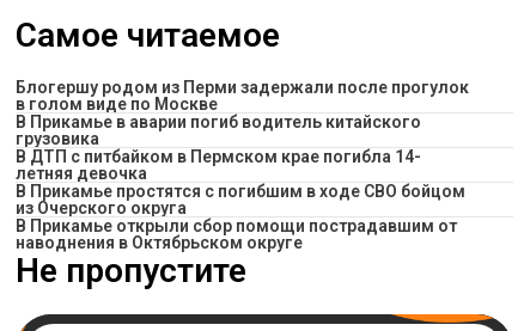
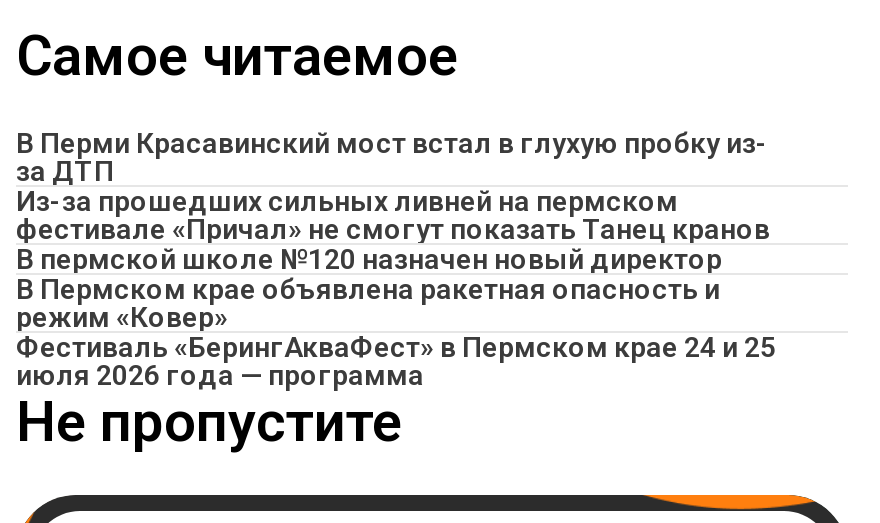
[16,78,469,253] Блогершу родом из Перми задержали после прогулок | в голом виде по Москве | В Прикамье в аварии погиб водитель китайского | грузовика | В ДТП с питбайком в Пермском крае погибла 14- | летняя девочка | В Прикамье простятся с погибшим в ходе СВО бойцом | из Очерского округа | В Прикамье открыли сбор помощи пострадавшим от | наводнения в Октябрьском округе -> [16,128,776,392] В Перми Красавинский мост встал в глухую пробку из- | за ДТП | Из-за прошедших сильных ливней на пермском | фестивале «Причал» не смогут показать Танец кранов | В пермской школе №120 назначен новый директор | В Пермском крае объявлена ракетная опасность и | режим «Ковер» | Фестиваль «БерингАкваФест» в Пермском крае 24 и 25 | июля 2026 года — программа

